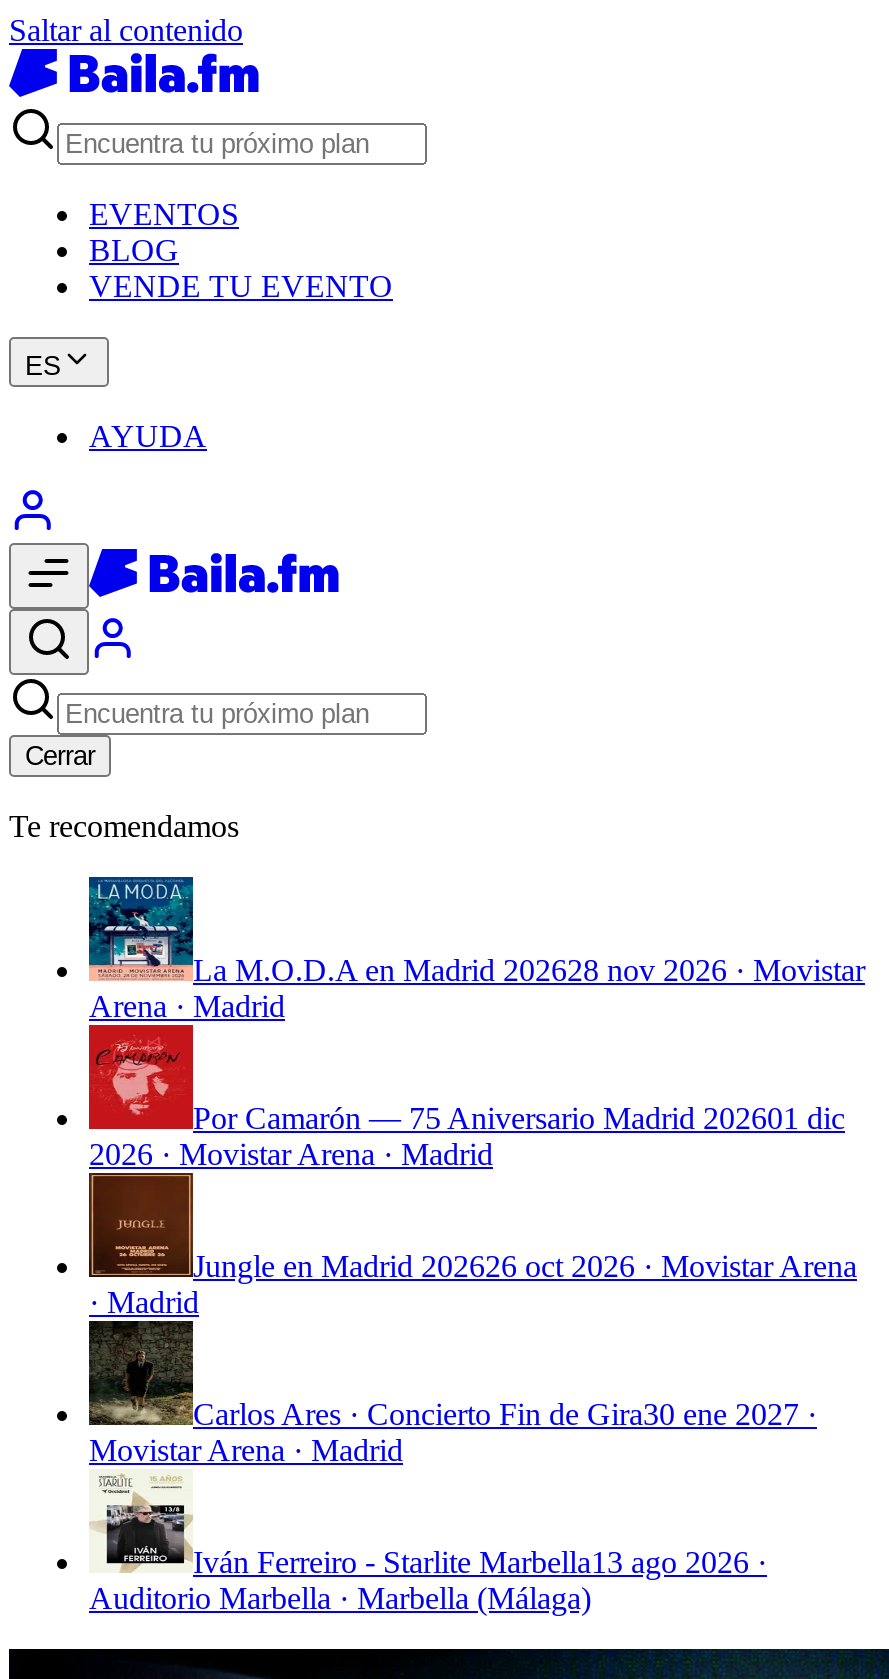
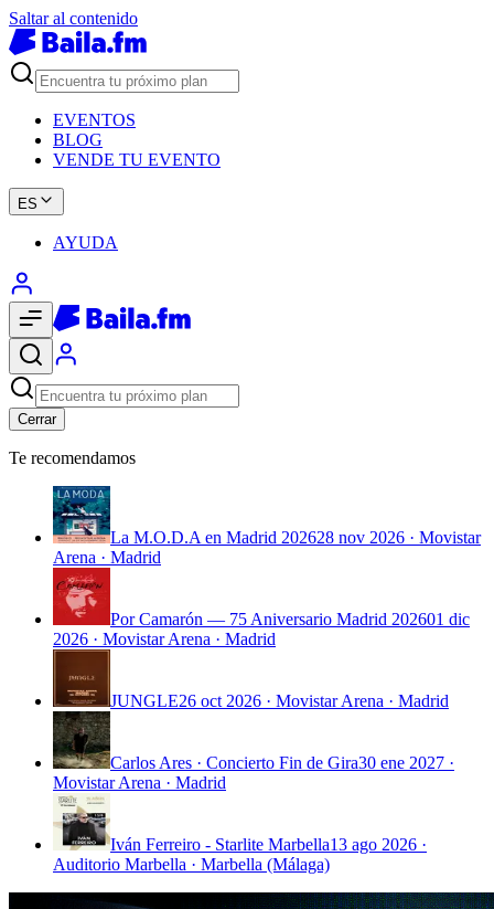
[89,1249,857,1319] Jungle en Madrid 202626 oct 2026 · Movistar Arena | · Madrid -> [110,691,449,710] JUNGLE26 oct 2026 · Movistar Arena · Madrid

